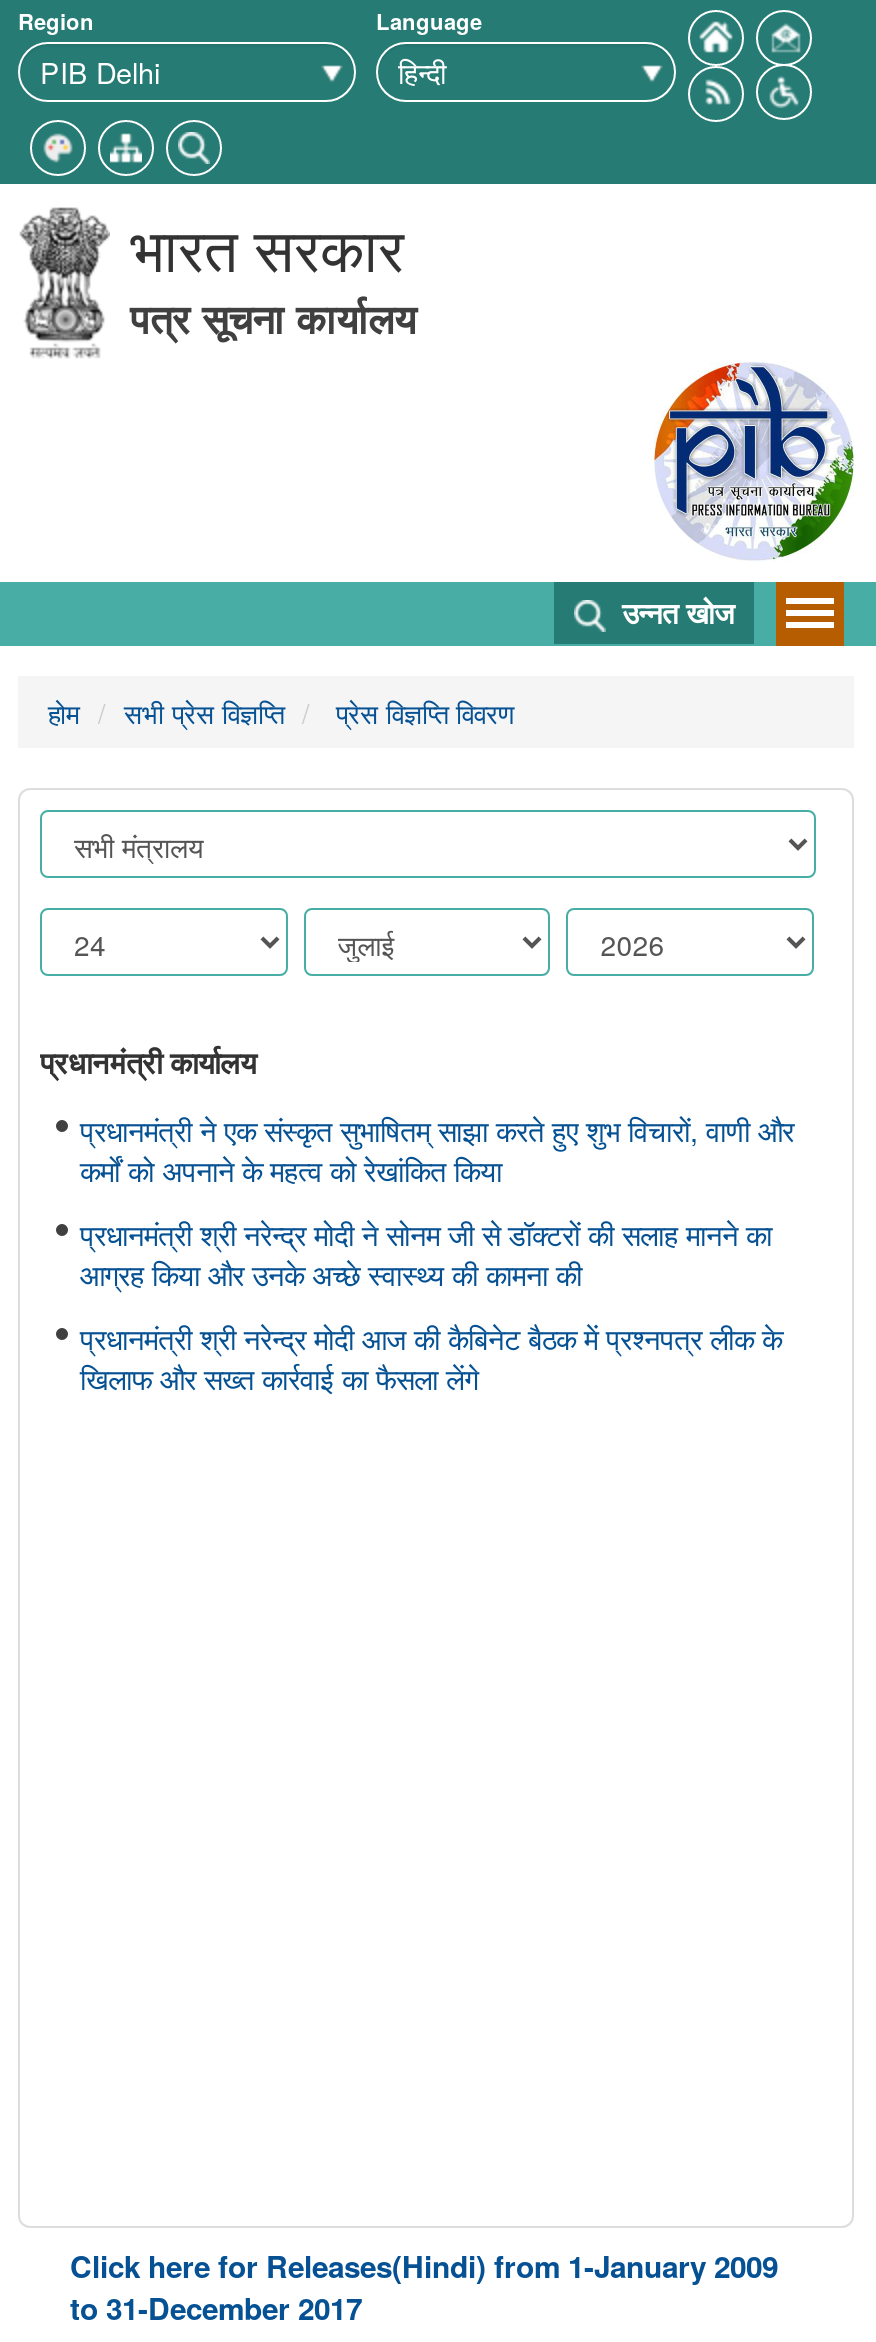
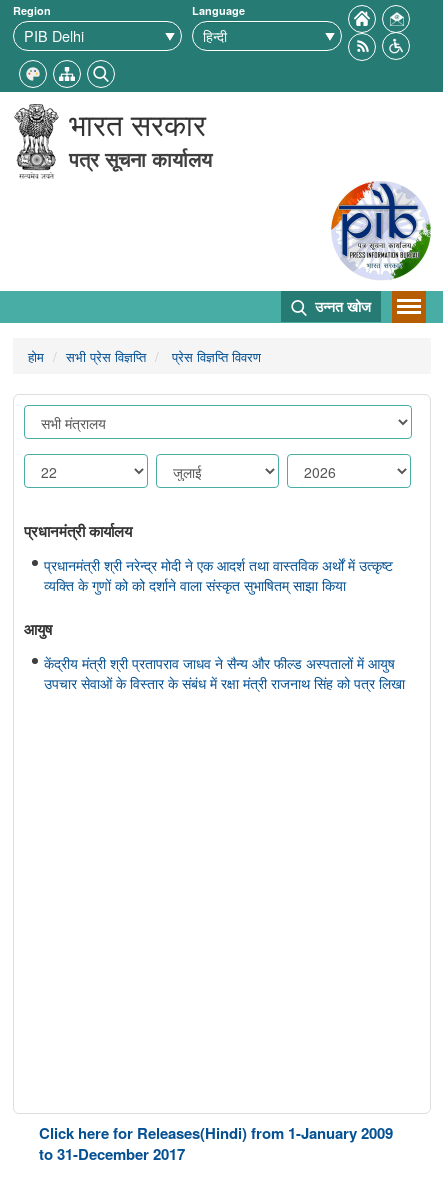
[80,1108,794,1190] प्रधानमंत्री ने एक संस्कृत सुभाषितम् साझा करते हुए शुभ विचारों, वाणी और | कर्मों को अपनाने के महत्व को रेखांकित किया -> [44,554,393,595] प्रधानमंत्री श्री नरेन्द्र मोदी ने एक आदर्श तथा वास्तविक अर्थों में उत्कृष्ट | व्यक्ति के गुणों को को दर्शाने वाला संस्कृत सुभाषितम् साझा किया
[80,1212,772,1294] प्रधानमंत्री श्री नरेन्द्र मोदी ने सोनम जी से डॉक्टरों की सलाह मानने का | आग्रह किया और उनके अच्छे स्वास्थ्य की कामना की -> [24,618,52,640] आयुष
[80,1316,782,1398] प्रधानमंत्री श्री नरेन्द्र मोदी आज की कैबिनेट बैठक में प्रश्नपत्र लीक के | खिलाफ और सख्त कार्रवाई का फैसला लेंगे -> [44,652,405,693] केंद्रीय मंत्री श्री प्रतापराव जाधव ने सैन्य और फील्ड अस्पतालों में आयुष | उपचार सेवाओं के विस्तार के संबंध में रक्षा मंत्री राजनाथ सिंह को पत्र लिखा

